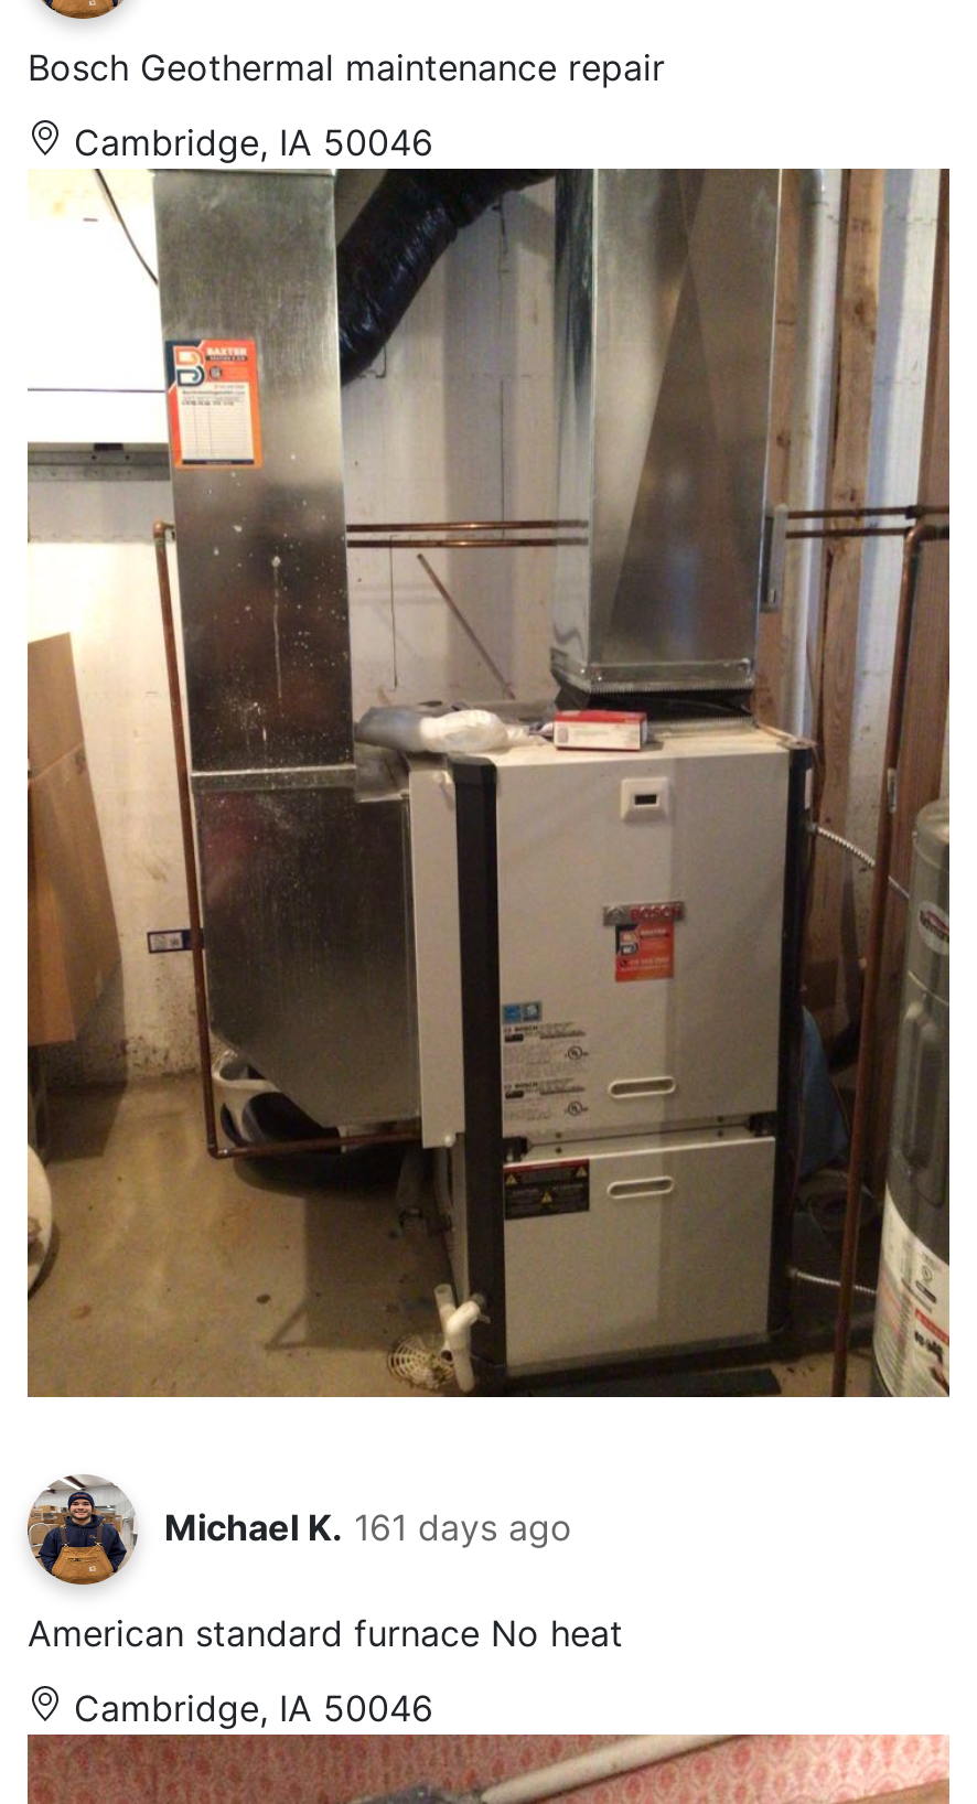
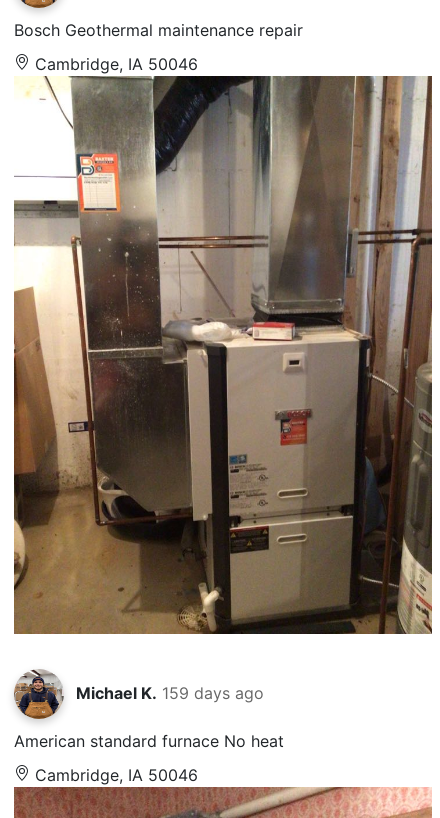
[164,1506,572,1550] Michael K. 161 days ago -> [76,683,264,703] Michael K. 159 days ago

